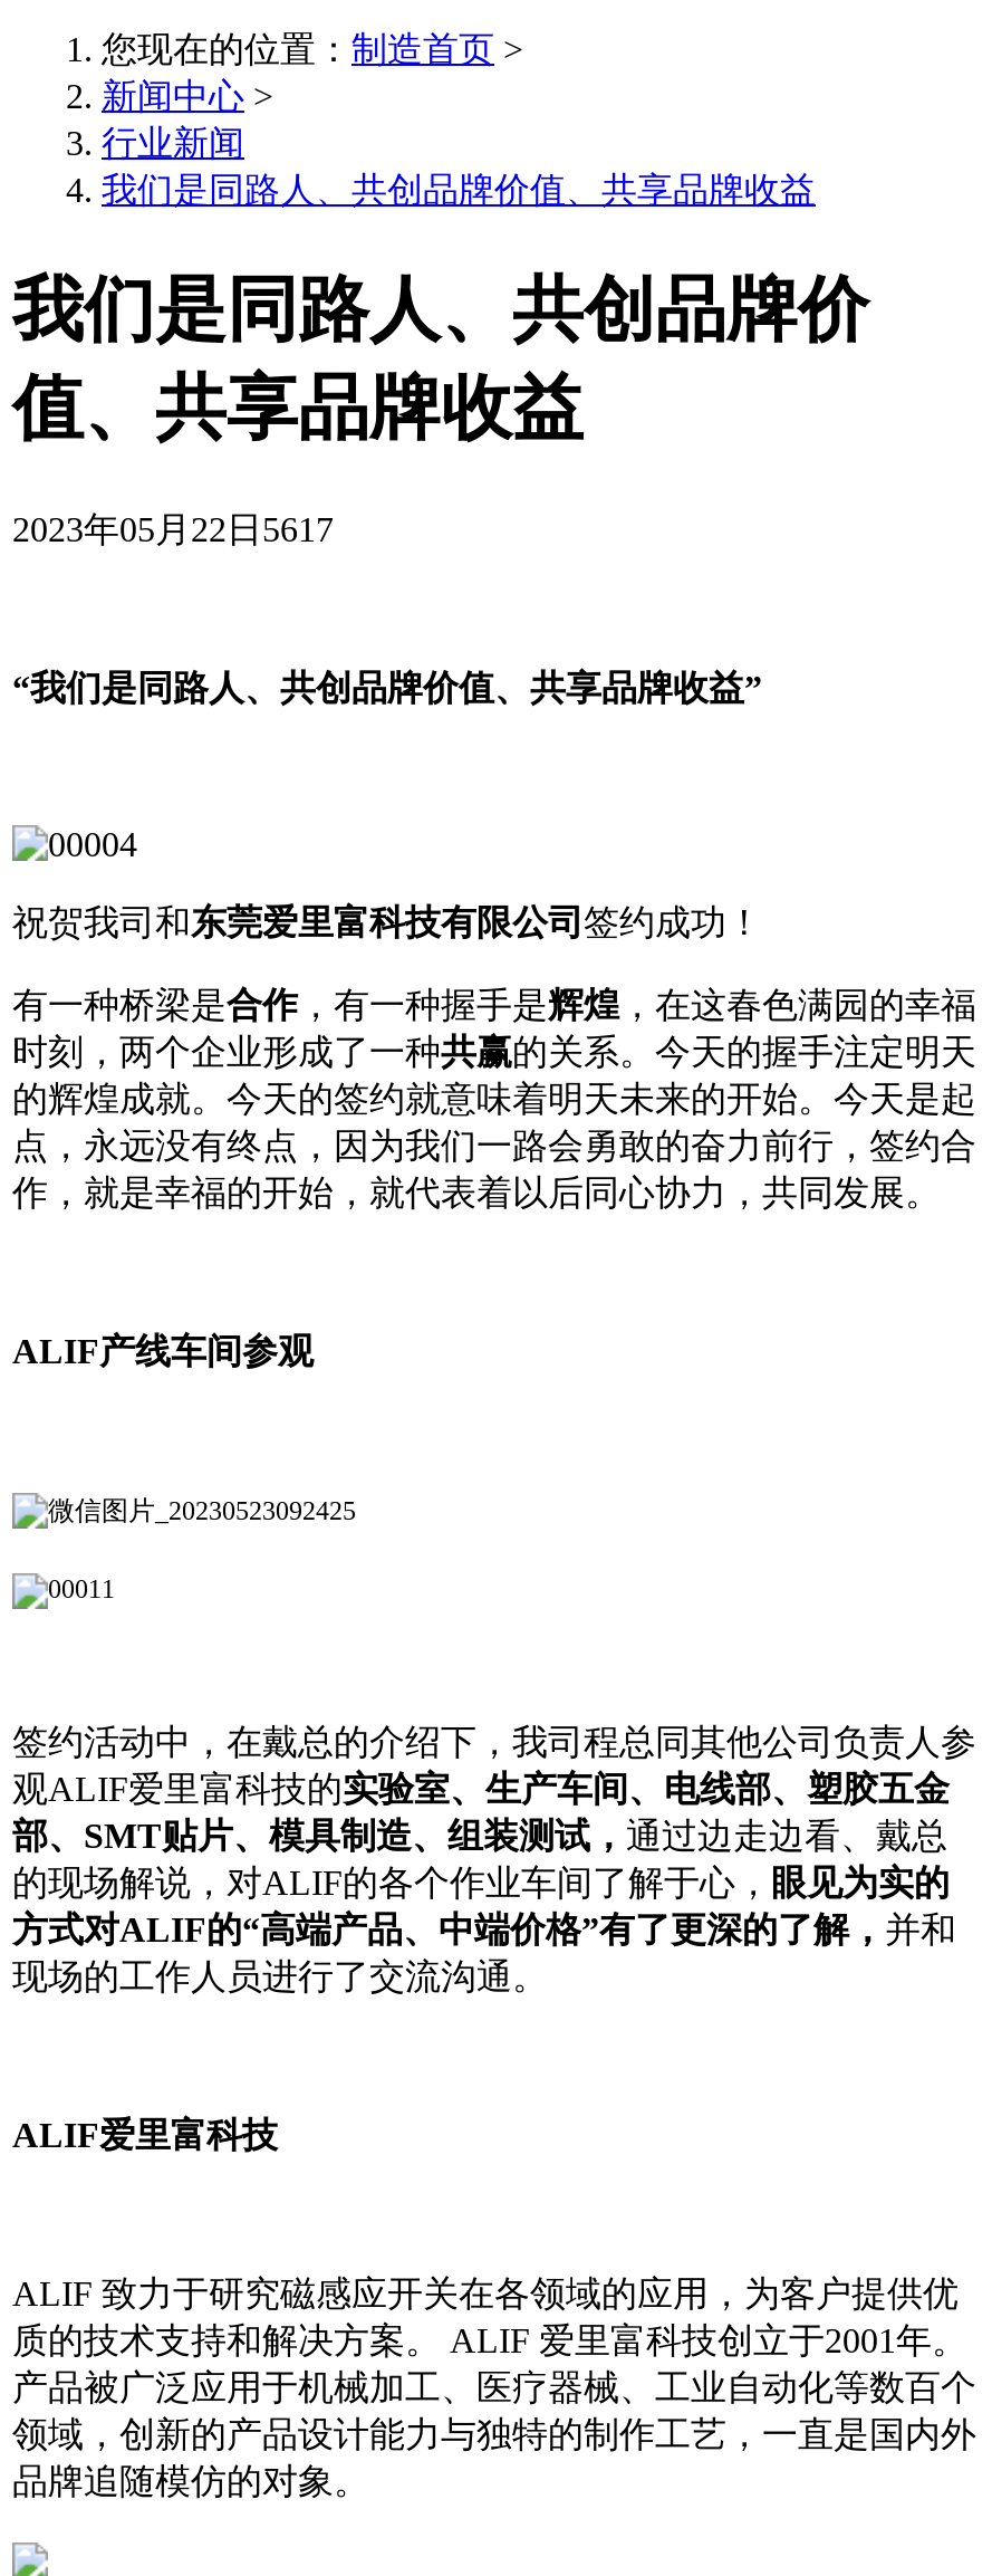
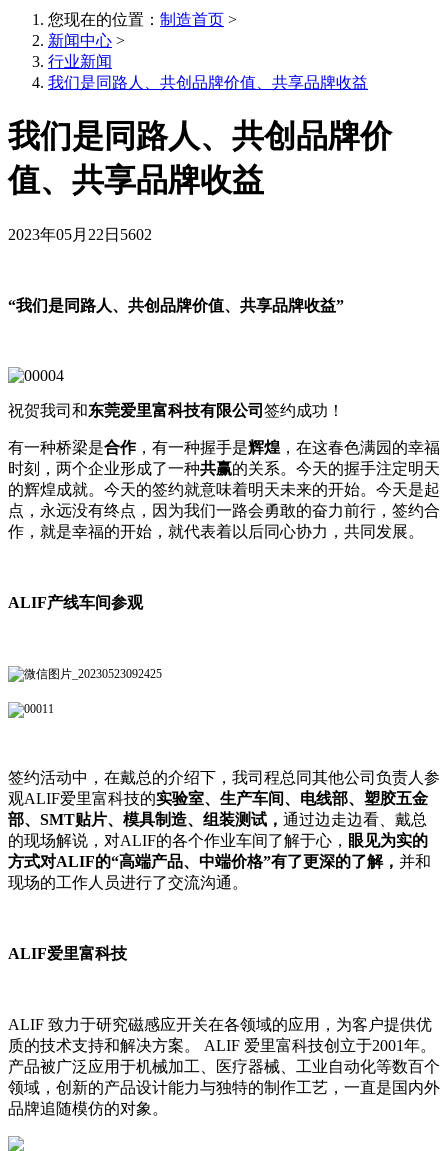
[12,510,334,548] 2023年05月22日5617 -> [8,226,152,243] 2023年05月22日5602

